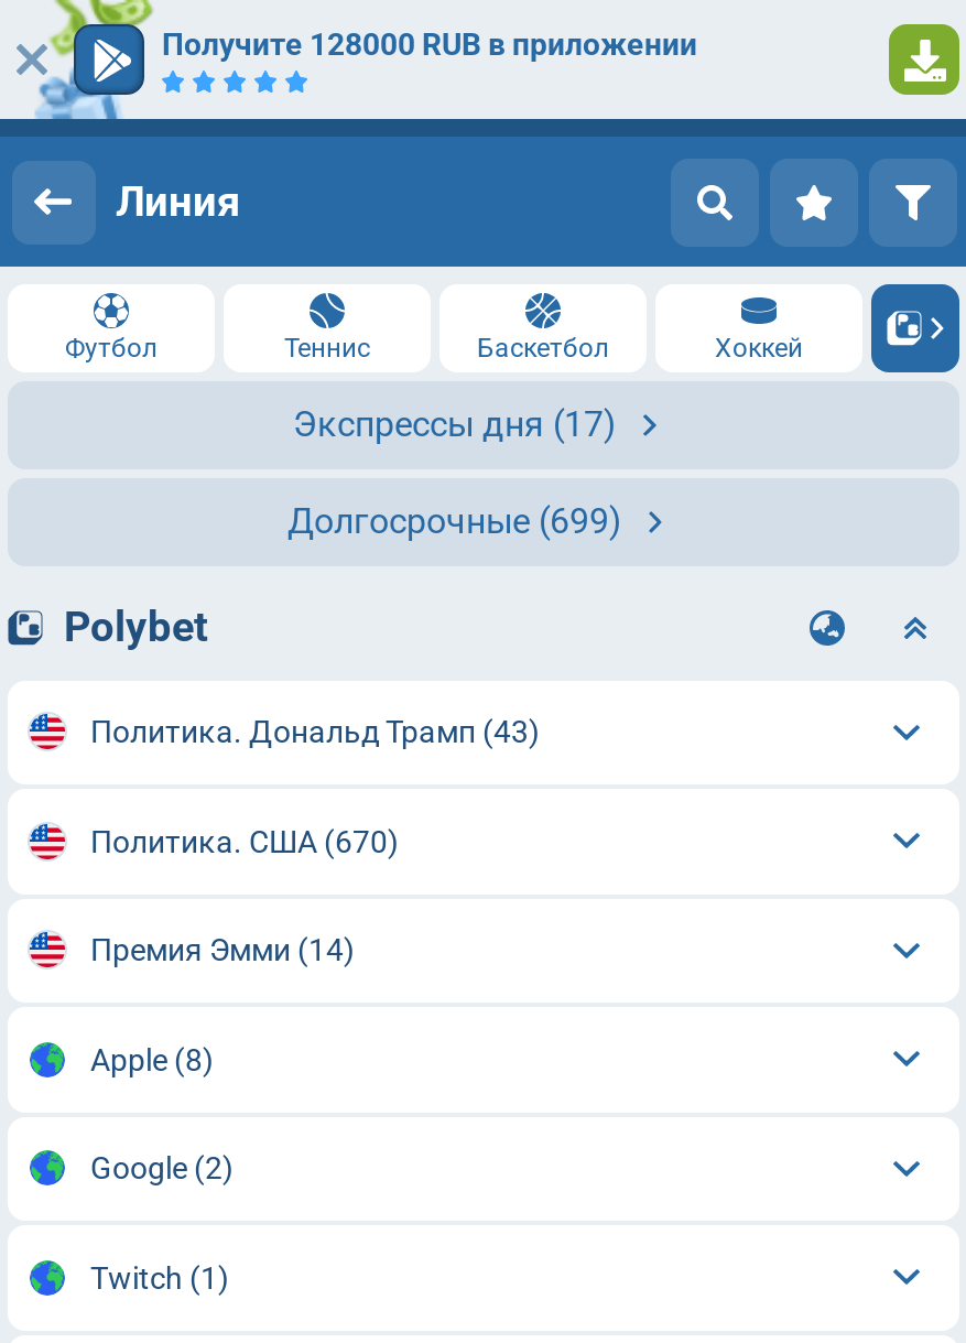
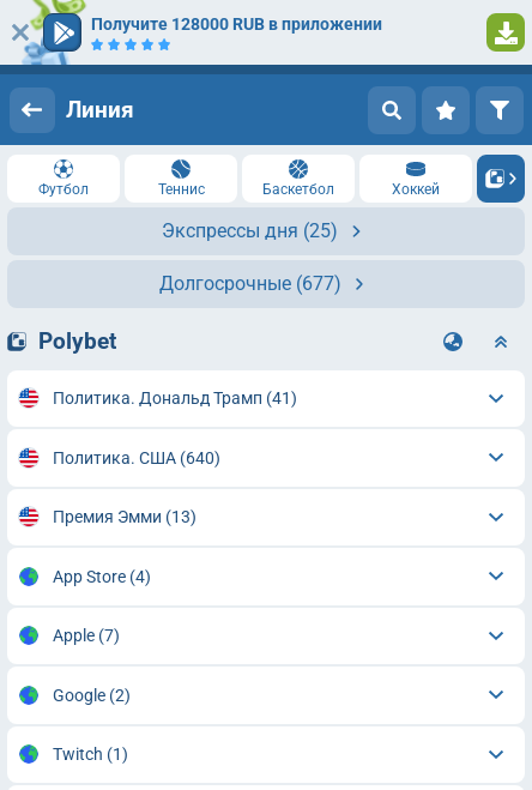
[293,403,617,445] Экспрессы дня (17) -> [162,219,338,242] Экспрессы дня (25)
[287,500,622,542] Долгосрочные (699) -> [159,272,341,295] Долгосрочные (677)
[90,714,540,1077] Политика. Дональд Трамп (43) | Политика. США (670) | Премия Эмми (14) | Apple (8) -> [52,389,297,645] Политика. Дональд Трамп (41) | Политика. США (640) | Премия Эмми (13) | App Store (4) | Apple (7)

